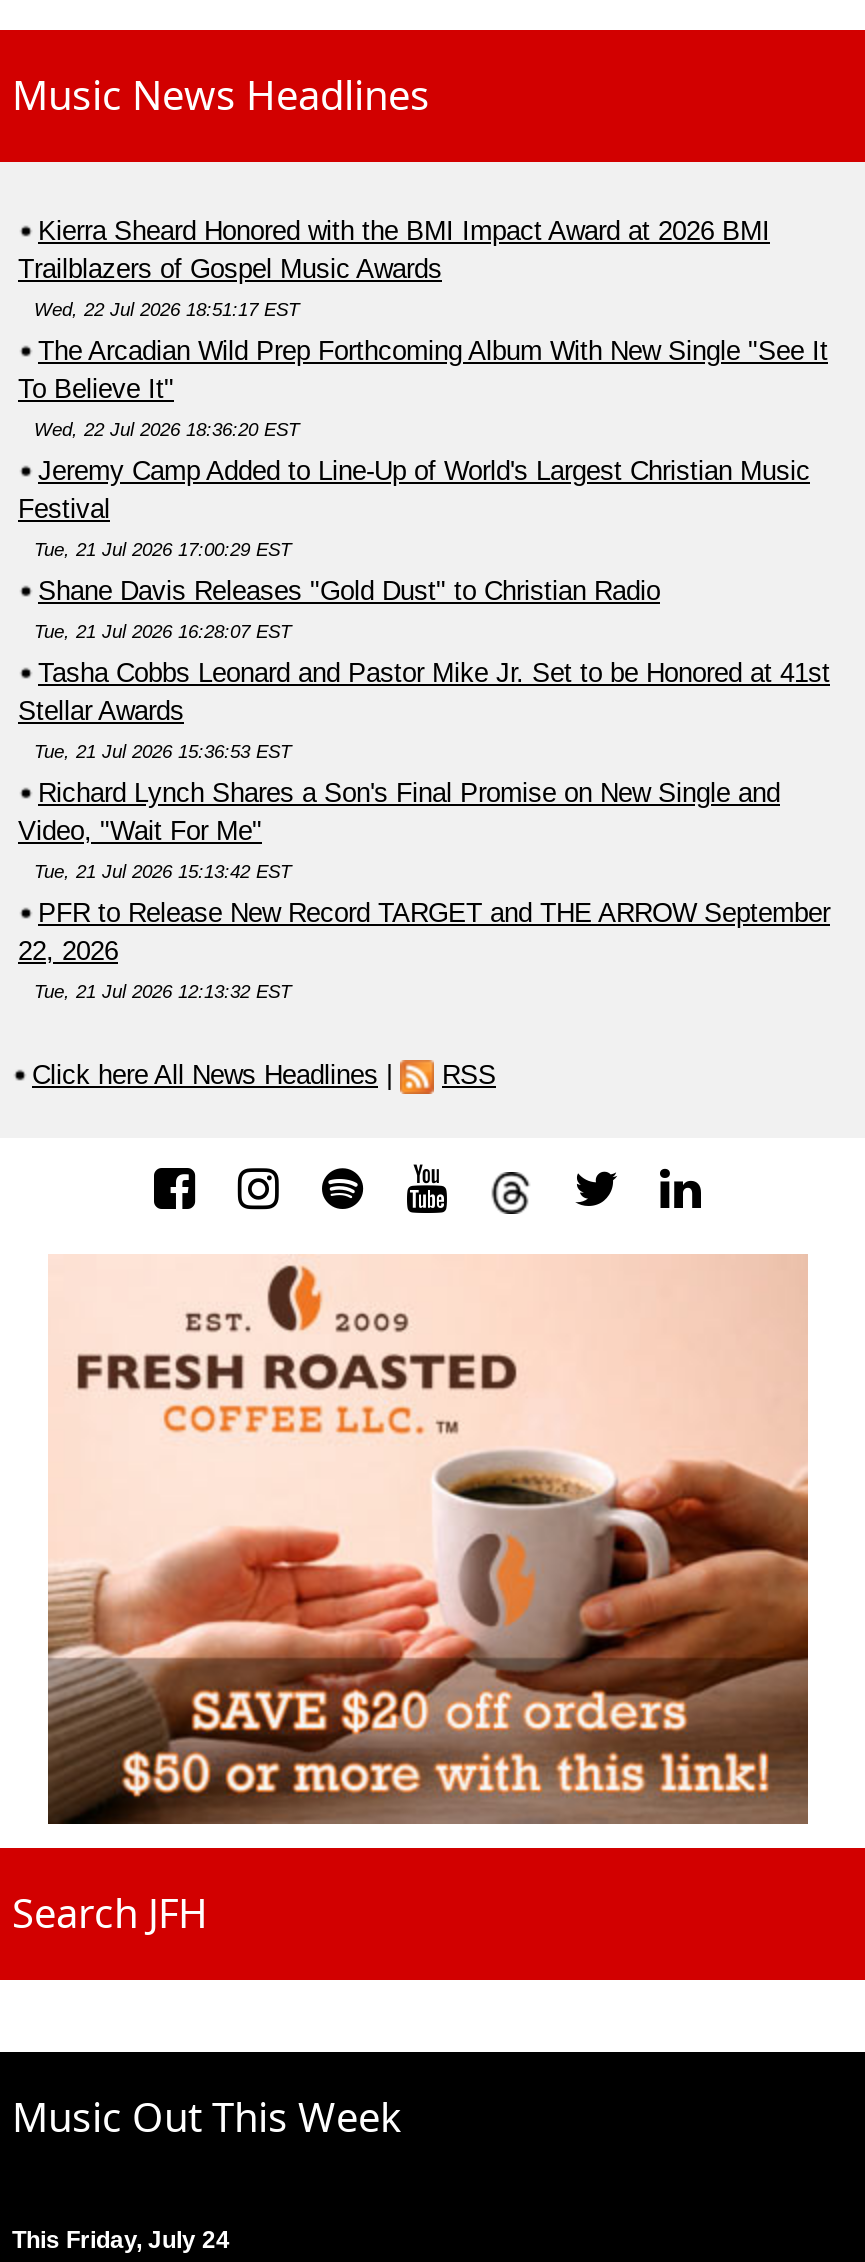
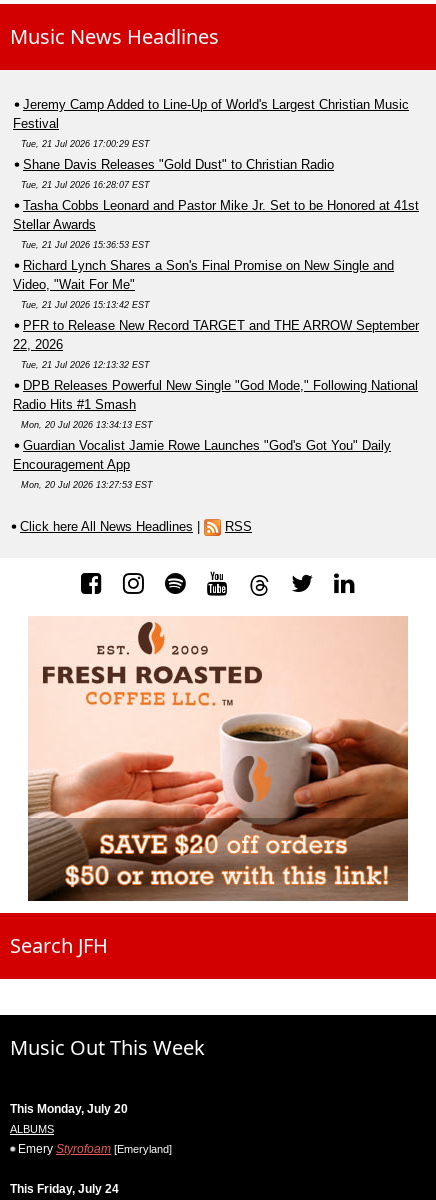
[18,216,828,440] Kierra Sheard Honored with the BMI Impact Award at 2026 BMI | Trailblazers of Gospel Music Awards | Wed, 22 Jul 2026 18:51:17 EST | The Arcadian Wild Prep Forthcoming Album With New Single "See It | To Believe It" | Wed, 22 Jul 2026 18:36:20 EST -> none
moved [18,456,830,1002] -> [13,97,419,370]: Jeremy Camp Added to Line-Up of World's Largest Christian Music | Festival | Tue, 21 Jul 2026 17:00:29 EST | ... | 22, 2026 | Tue, 21 Jul 2026 12:13:32 EST
none -> [13,378,418,490] DPB Releases Powerful New Single "God Mode," Following National | Radio Hits #1 Smash | Mon, 20 Jul 2026 13:34:13 EST | Guardian Vocalist Jamie Rowe Launches "God's Got You" Daily | Encouragement App | Mon, 20 Jul 2026 13:27:53 EST
none -> [10,1102,172,1156] This Monday, July 20 | ALBUMS | Emery Styrofoam [Emeryland]

